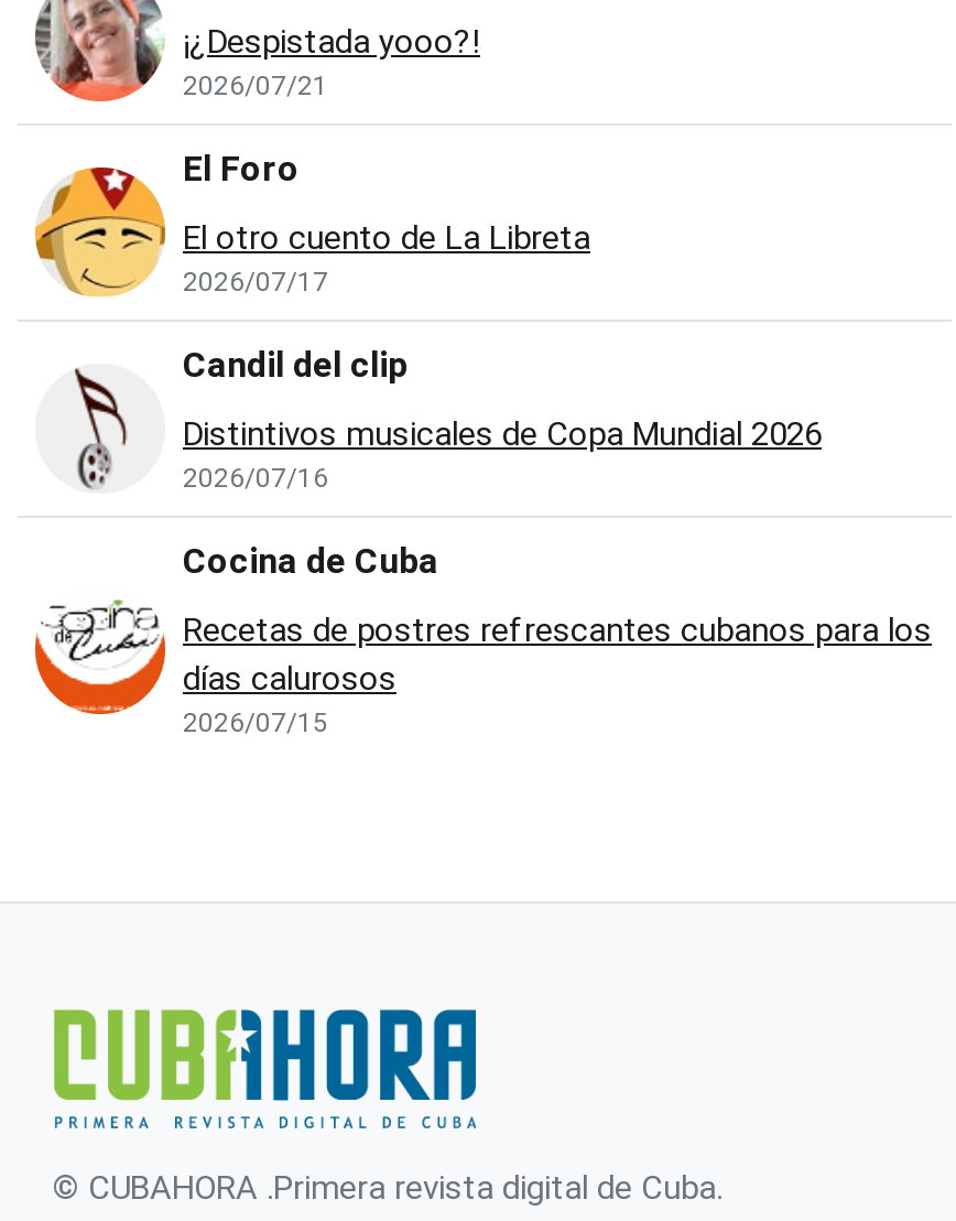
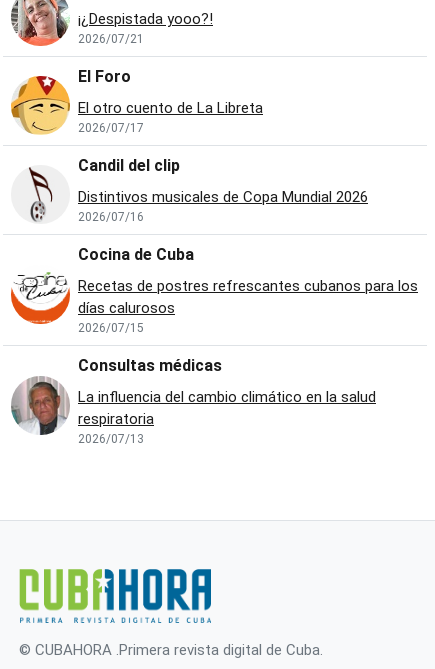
none -> [10,356,376,446] [image] | Consultas médicas | La influencia del cambio climático en la salud | respiratoria | 2026/07/13

